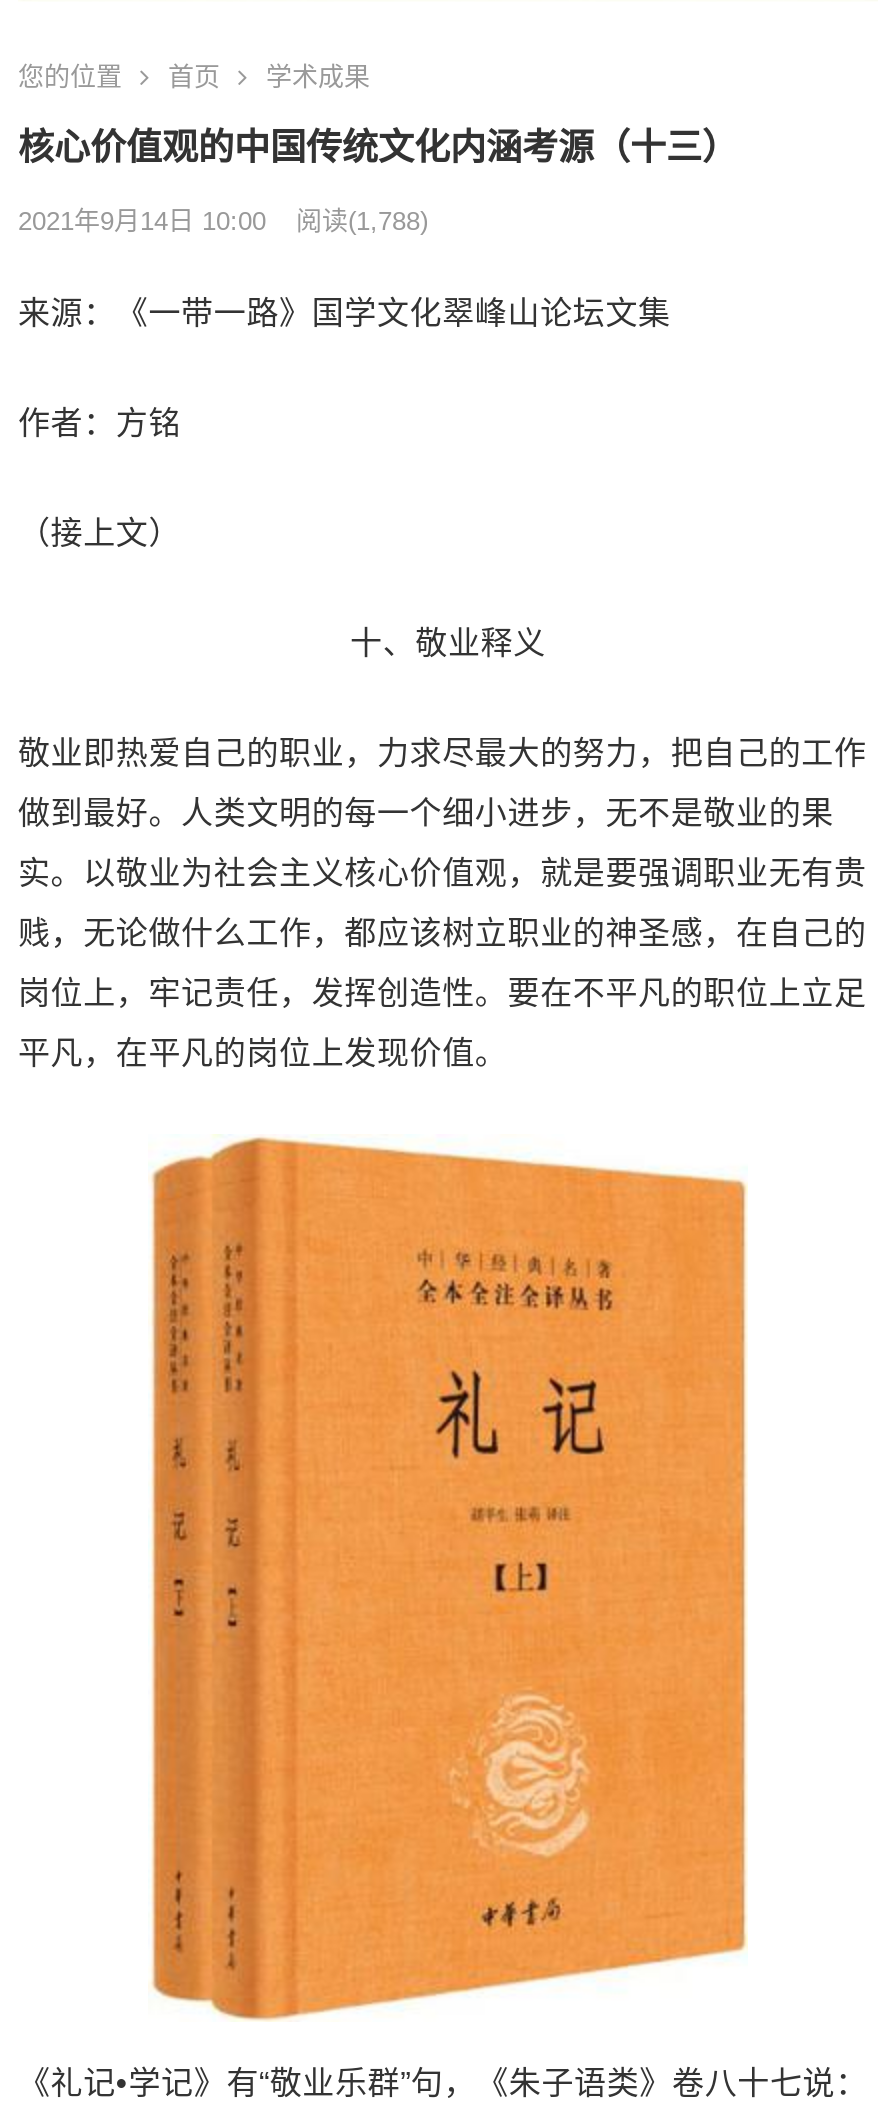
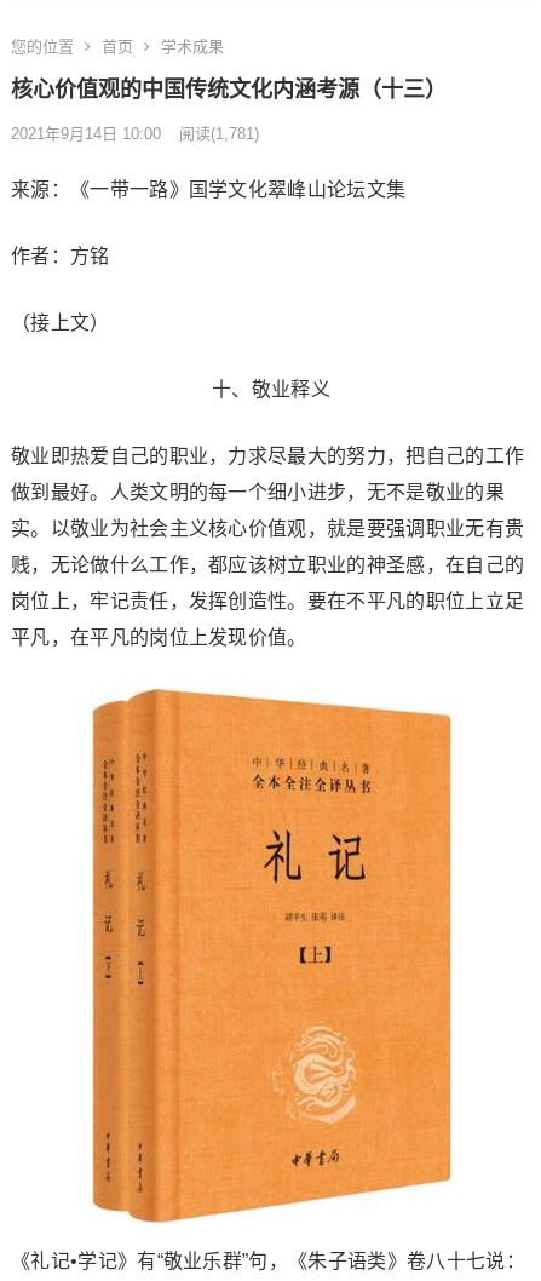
[18,206,428,236] 2021年9月14日 10:00 阅读(1,788) -> [11,124,259,143] 2021年9月14日 10:00 阅读(1,781)

